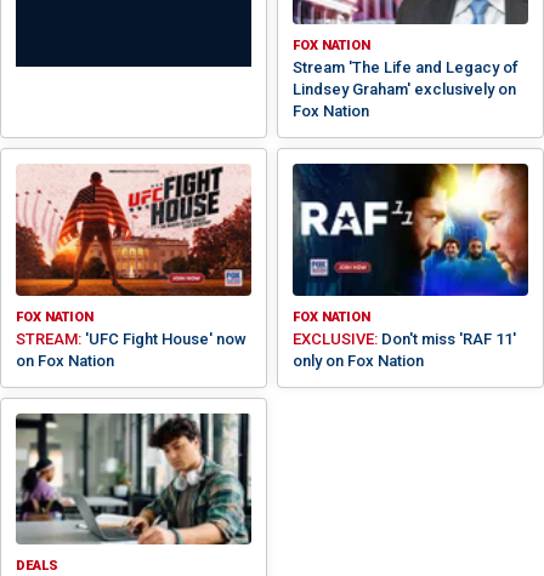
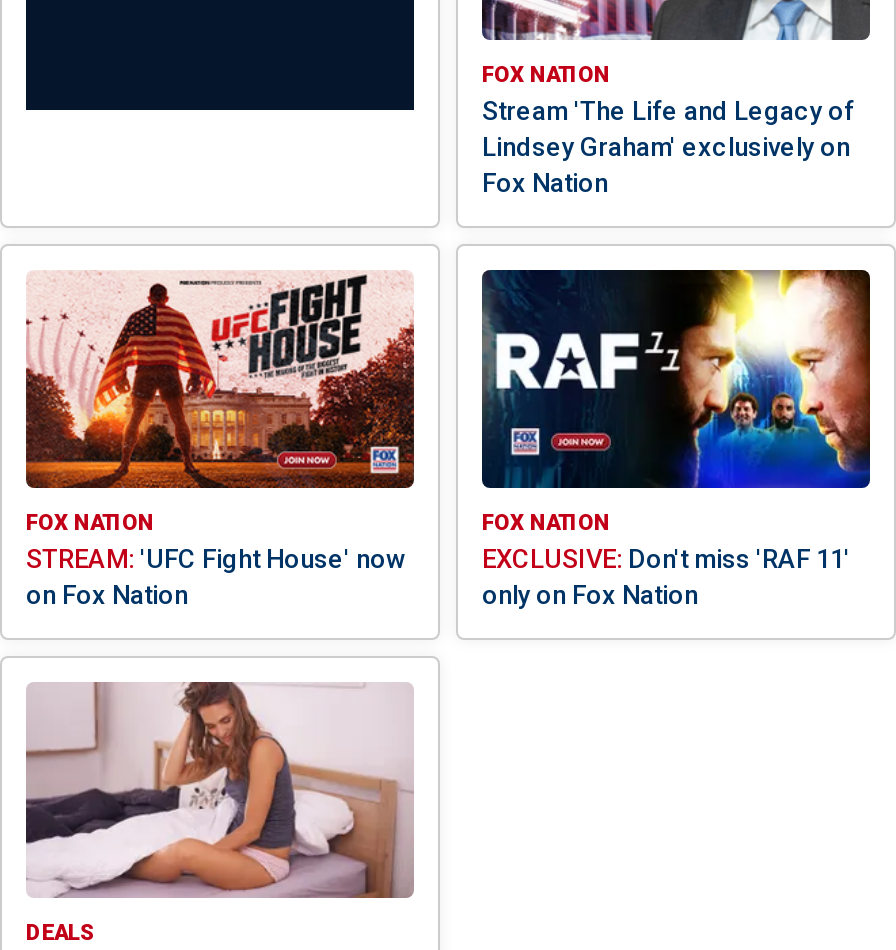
[15,412,251,546] [image] -> [26,682,412,898] [image]

